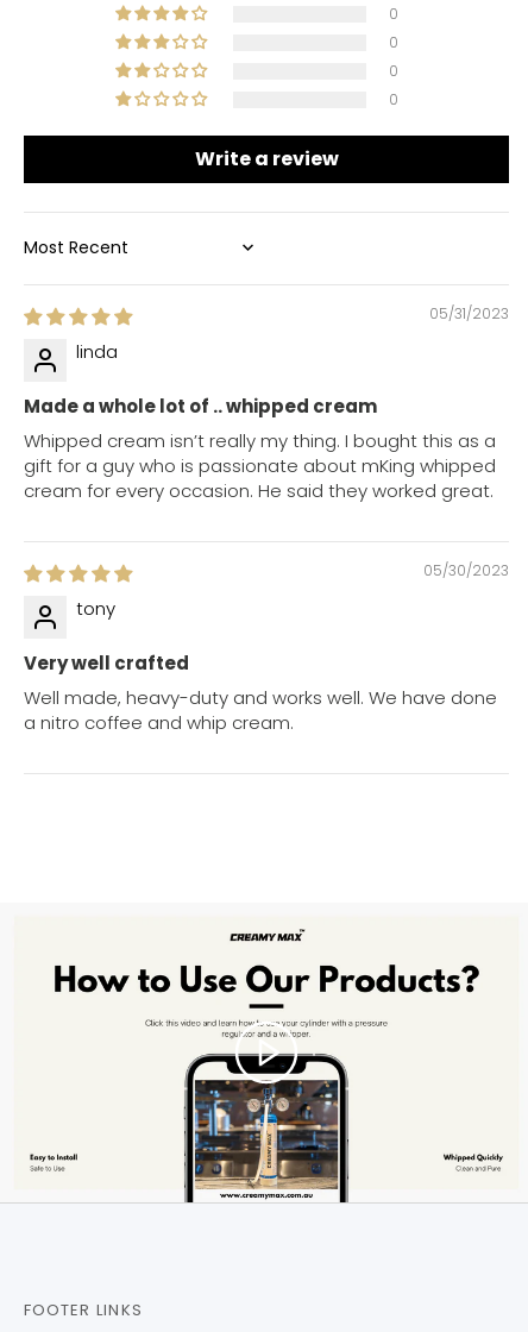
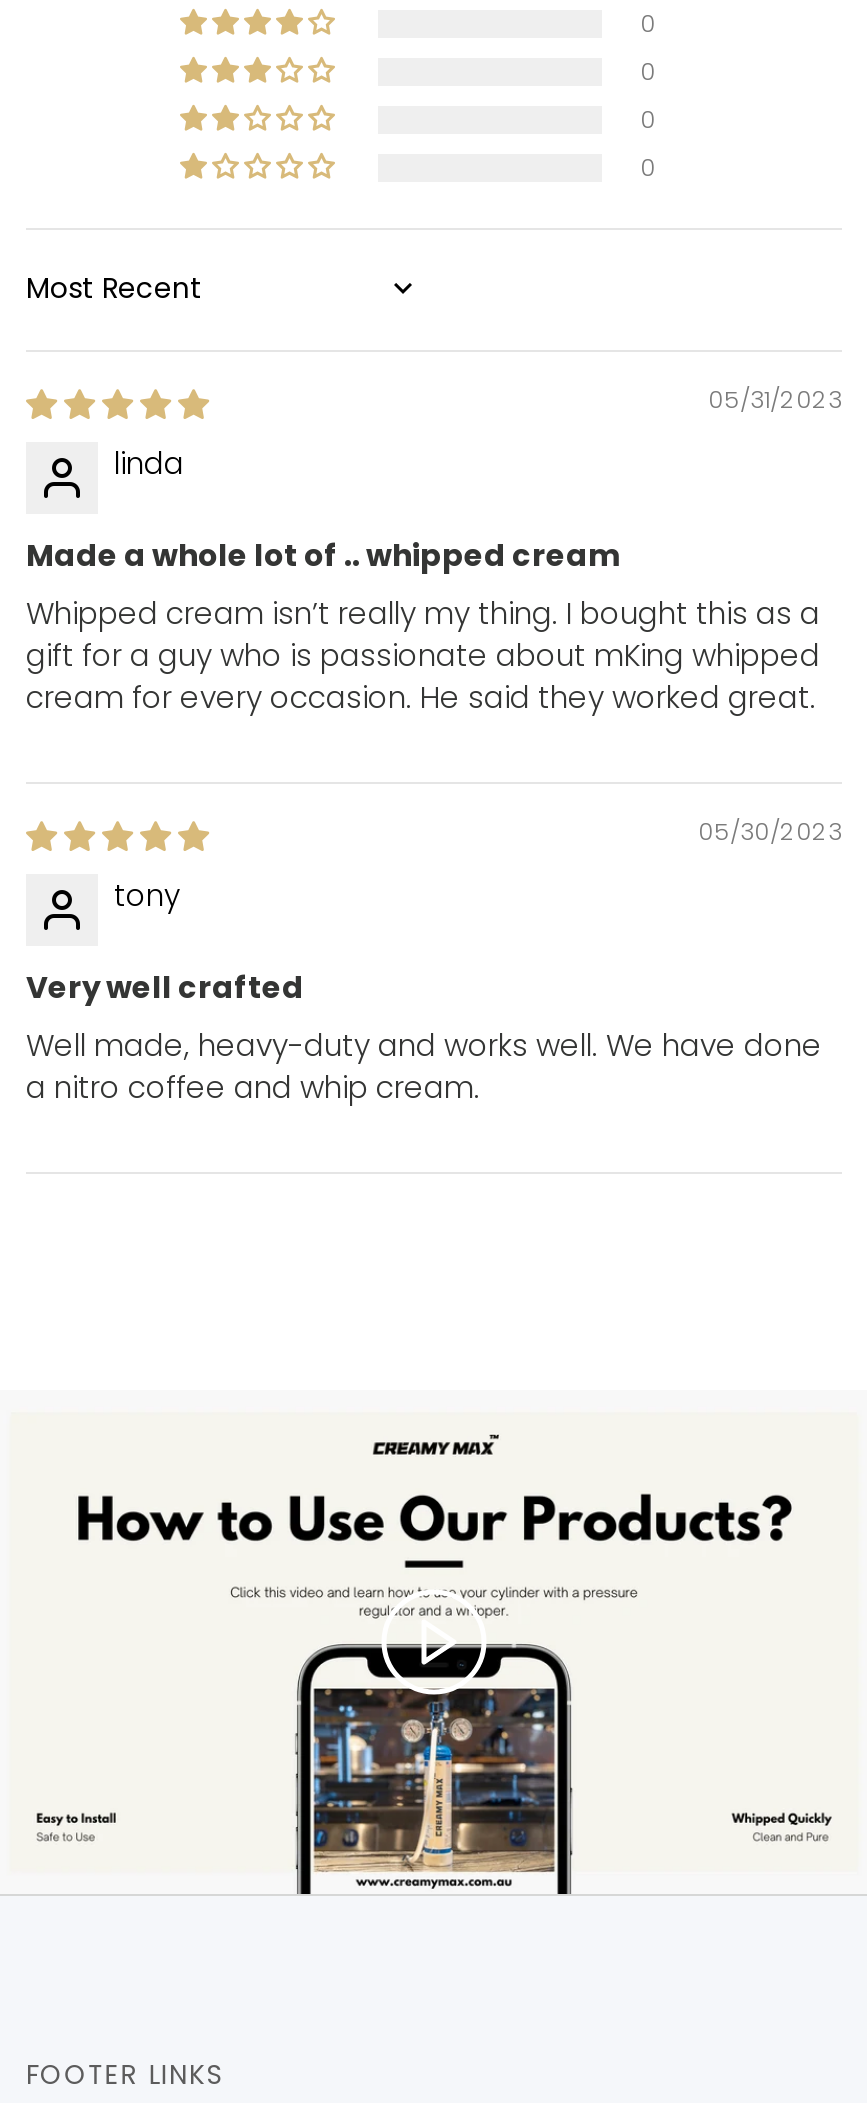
[194,145,338,172] Write a review -> none

